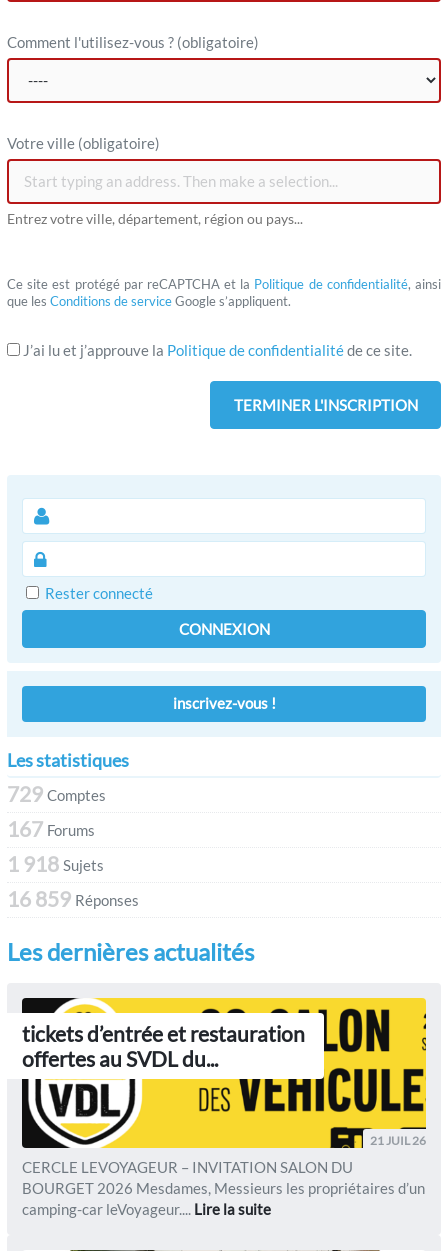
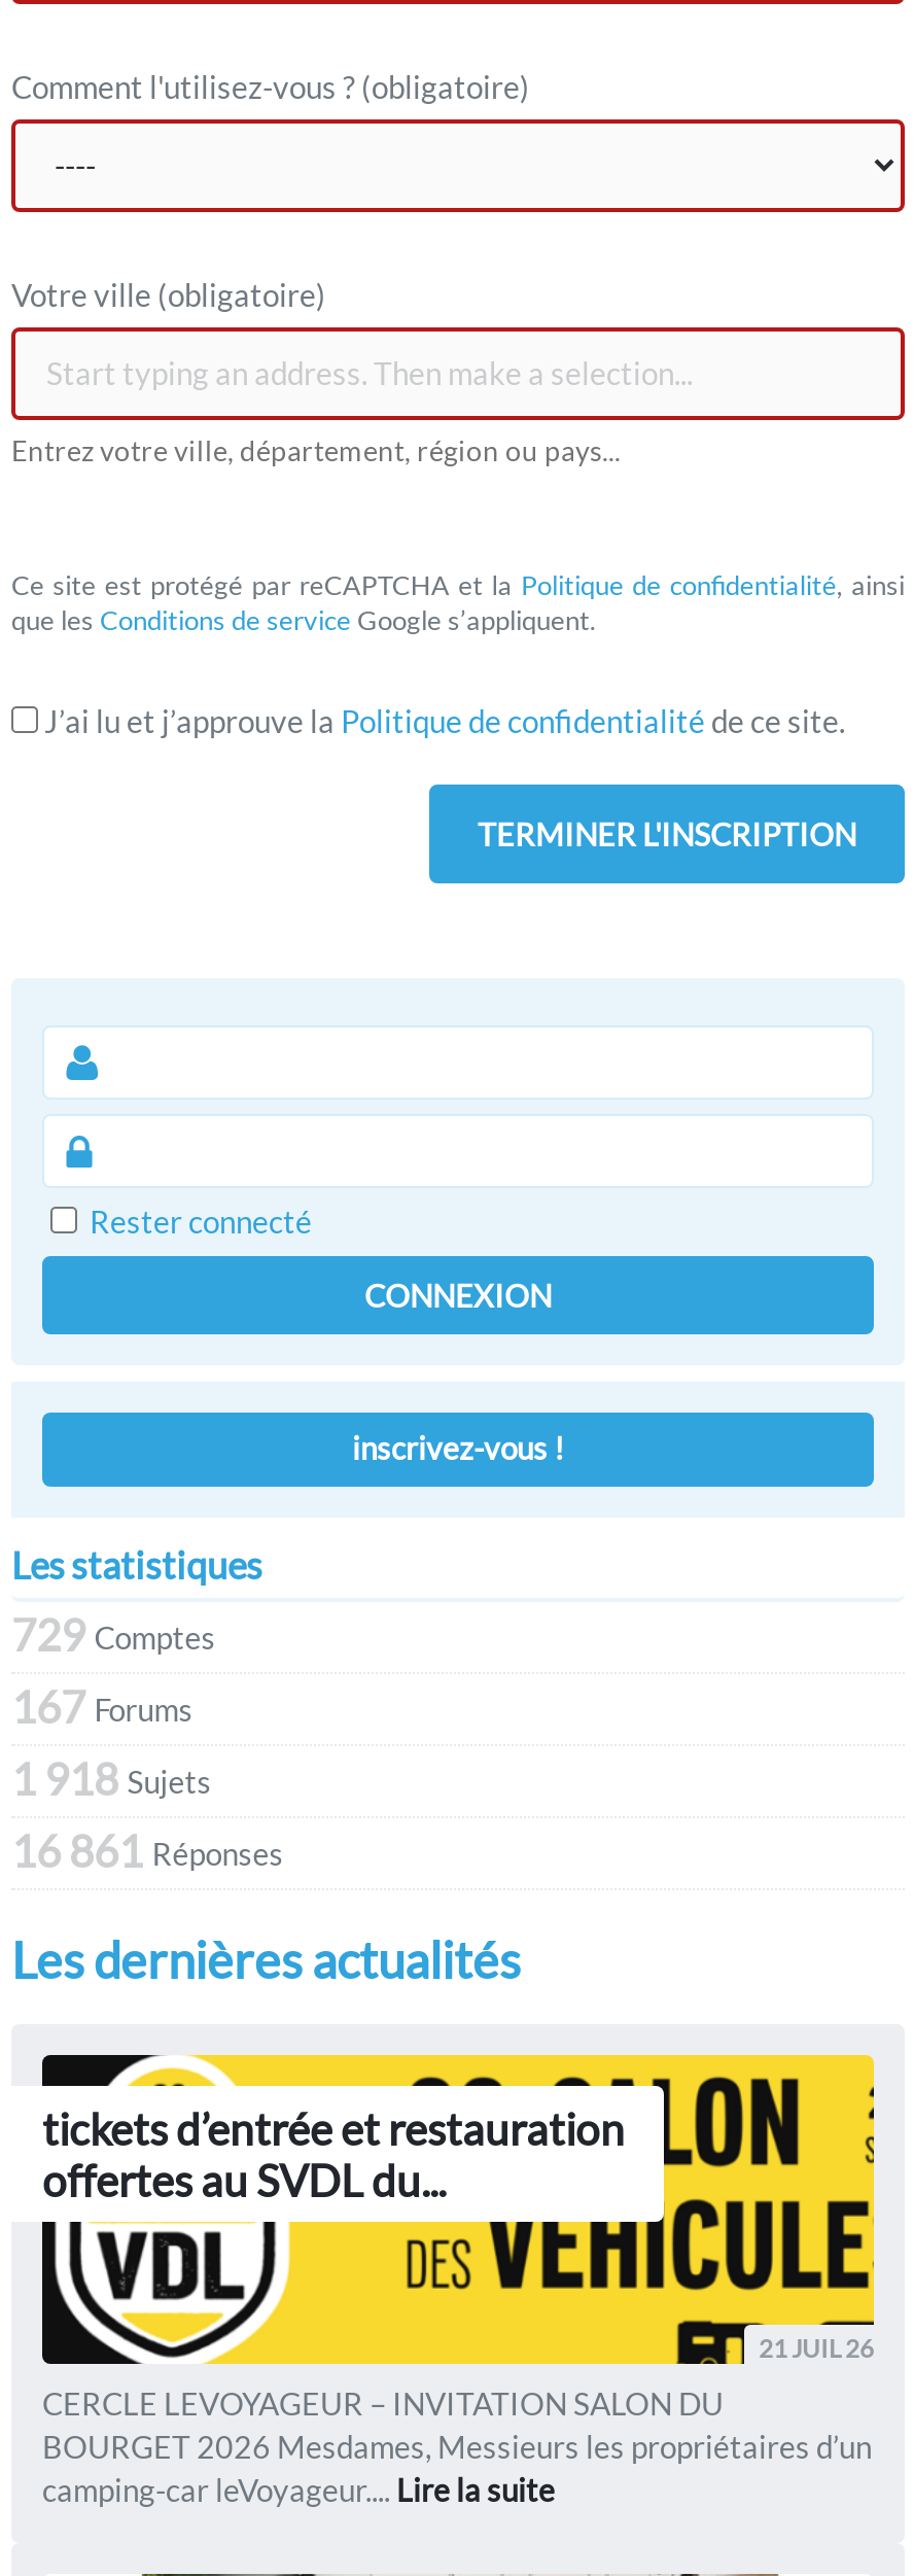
[7,886,139,911] 16 859 Réponses -> [11,1824,283,1876] 16 861 Réponses

